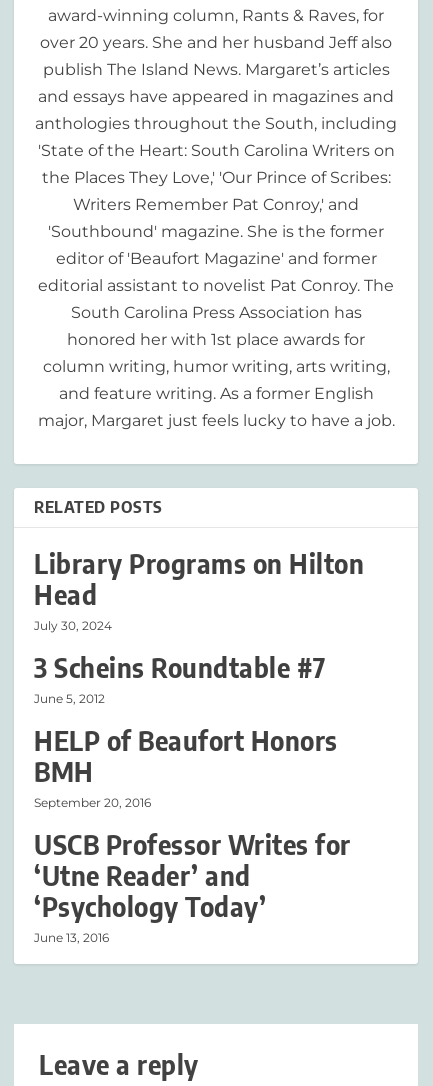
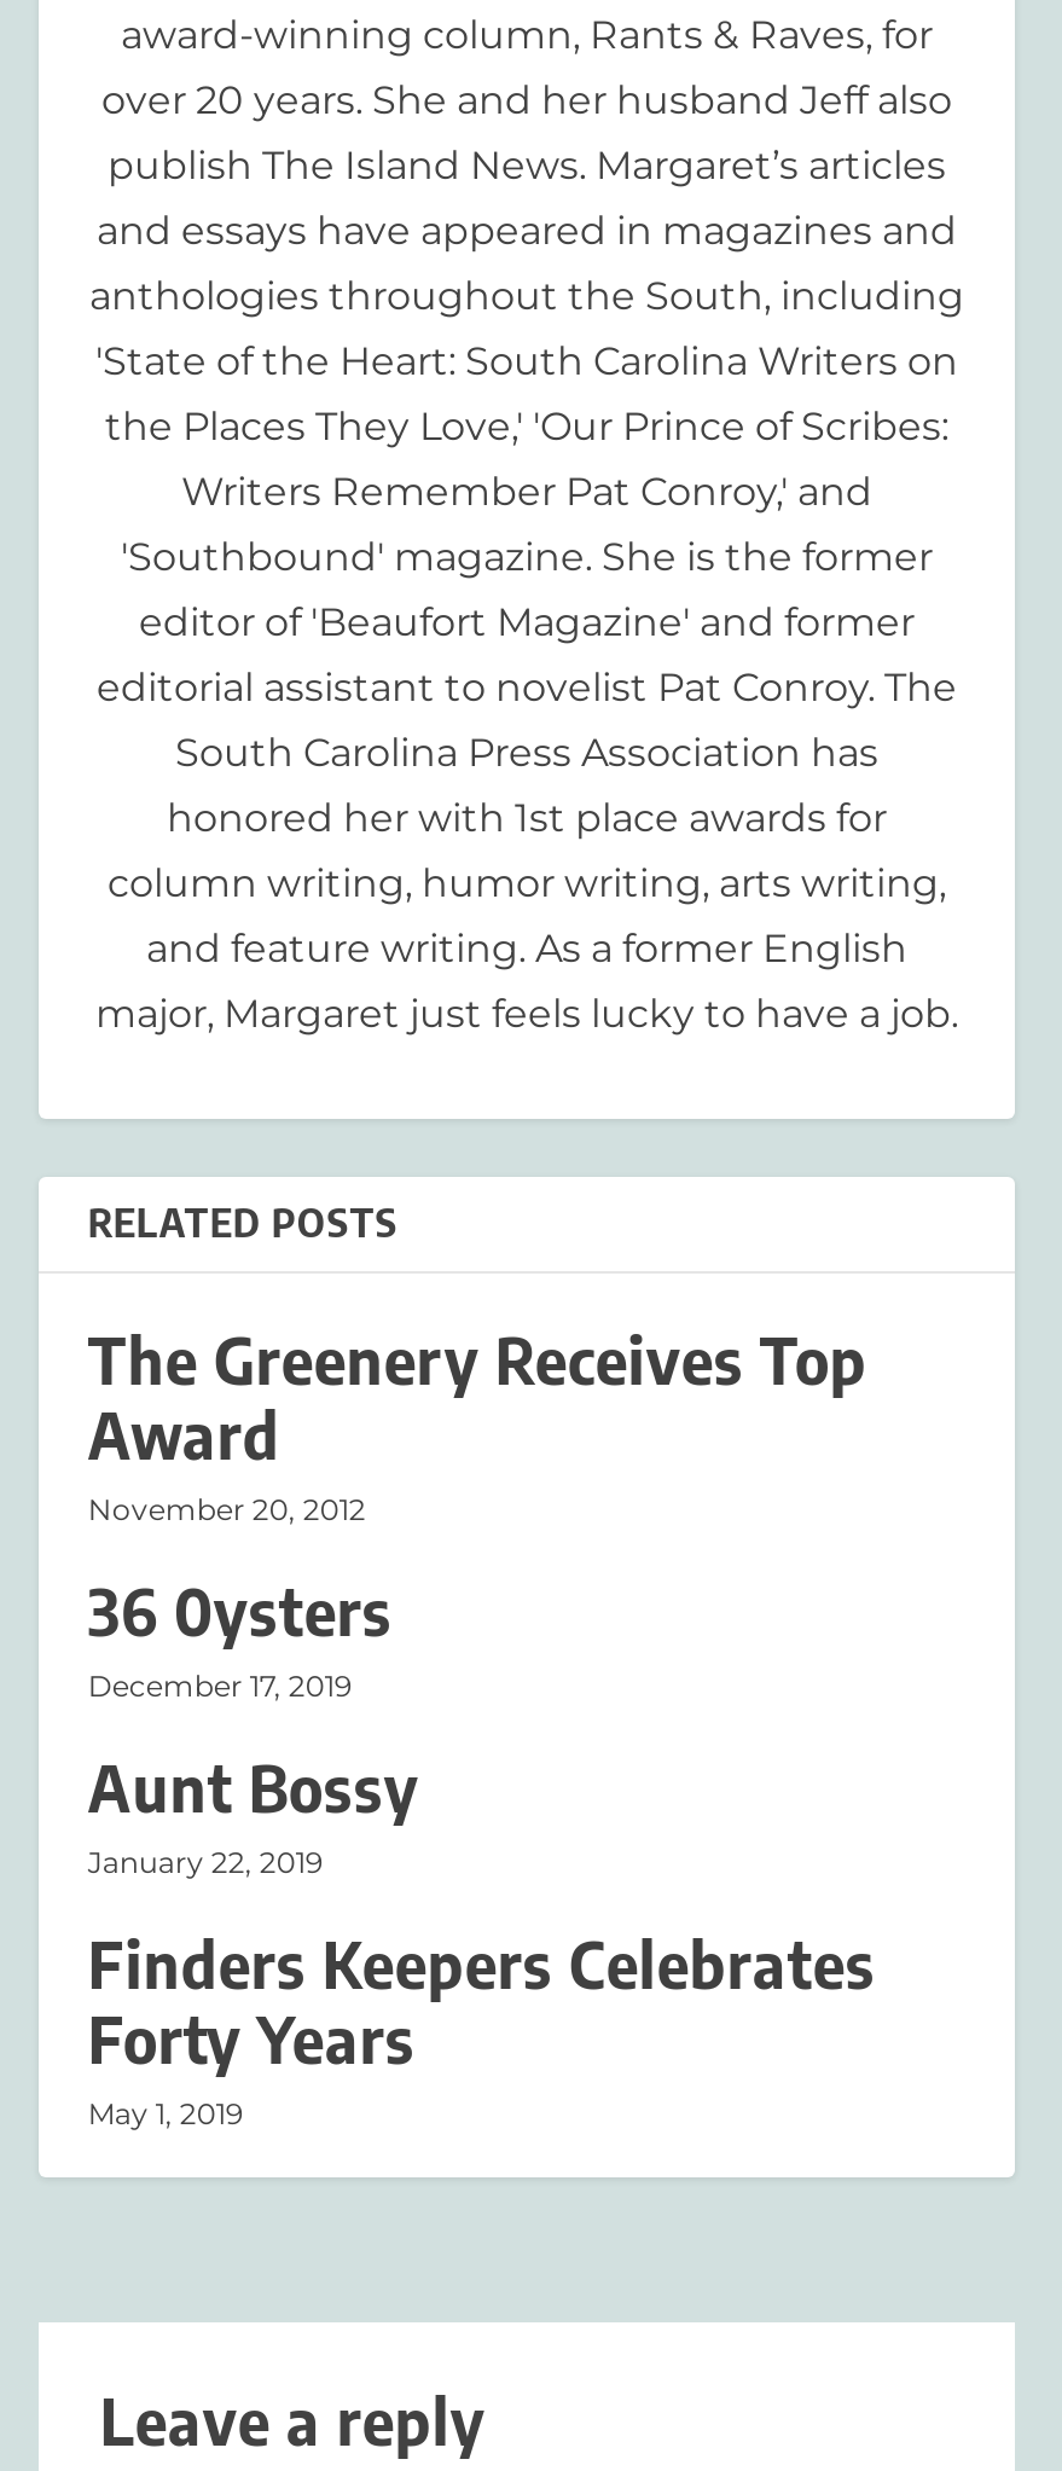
[34,547,364,633] Library Programs on Hilton | Head | July 30, 2024 -> [88,1320,867,1528] The Greenery Receives Top | Award | November 20, 2012
[34,651,326,706] 3 Scheins Roundtable #7 | June 5, 2012 -> [88,1571,424,1704] 36 0ysters | December 17, 2019
[34,724,338,810] HELP of Beaufort Honors | BMH | September 20, 2016 -> [88,1748,419,1881] Aunt Bossy | January 22, 2019
[34,828,351,945] USCB Professor Writes for | ‘Utne Reader’ and | ‘Psychology Today’ | June 13, 2016 -> [88,1924,876,2132] Finders Keepers Celebrates | Forty Years | May 1, 2019

